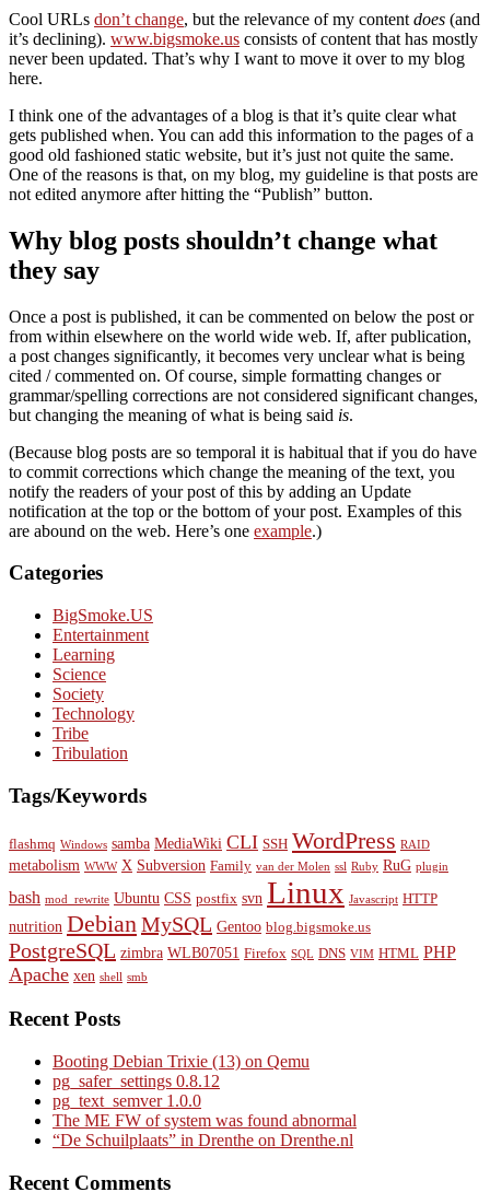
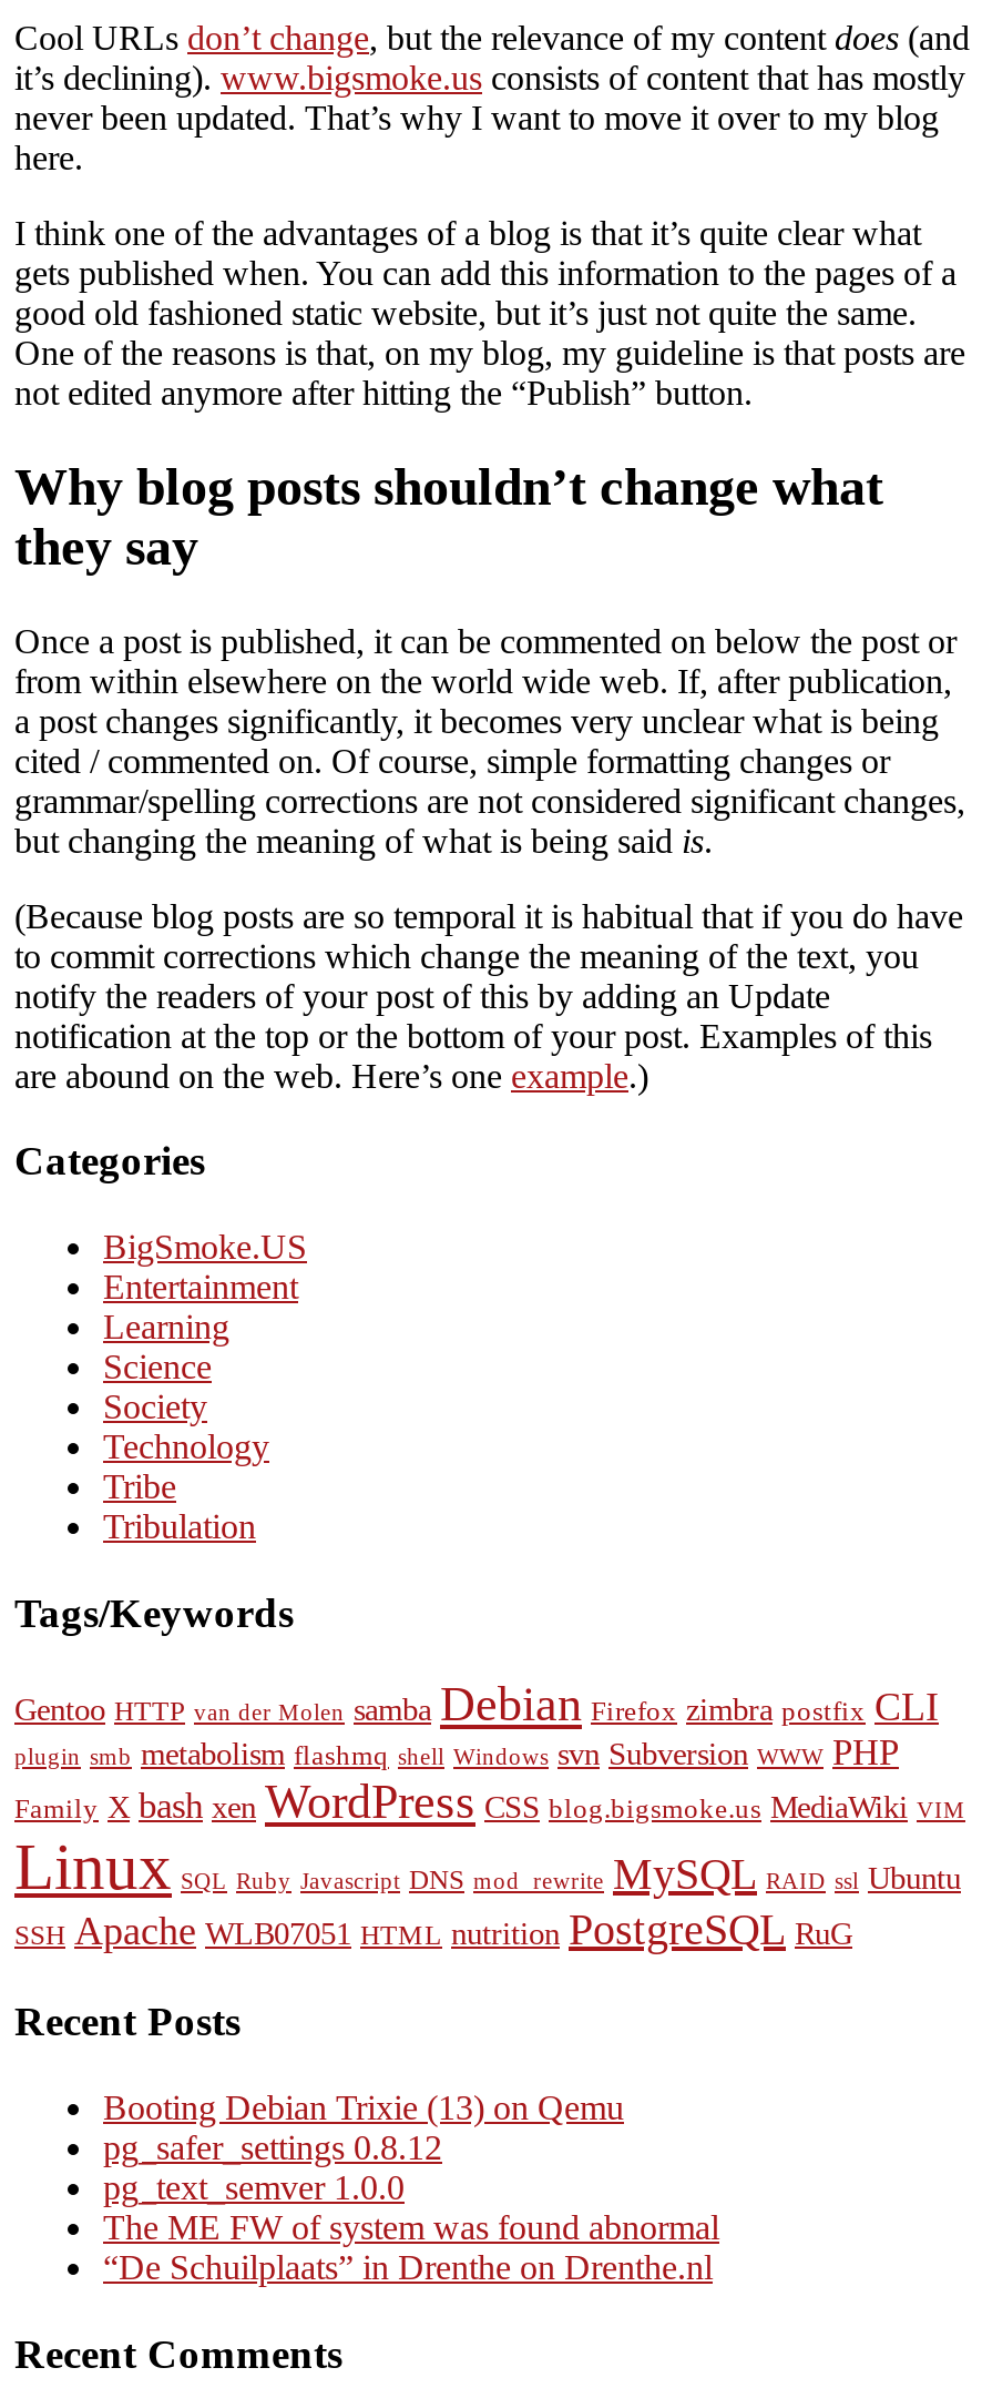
[9,828,456,986] flashmq Windows samba MediaWiki CLI SSH WordPress RAID | metabolism WWW X Subversion Family van der Molen ssl Ruby RuG plugin | bash mod_rewrite Ubuntu CSS postfix svn Linux Javascript HTTP | nutrition Debian MySQL Gentoo blog.bigsmoke.us | PostgreSQL zimbra WLB07051 Firefox SQL DNS VIM HTML PHP | Apache xen shell smb -> [14,1679,965,1954] Gentoo HTTP van der Molen samba Debian Firefox zimbra postfix CLI | plugin smb metabolism flashmq shell Windows svn Subversion WWW PHP | Family X bash xen WordPress CSS blog.bigsmoke.us MediaWiki VIM | Linux SQL Ruby Javascript DNS mod_rewrite MySQL RAID ssl Ubuntu | SSH Apache WLB07051 HTML nutrition PostgreSQL RuG

